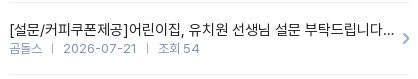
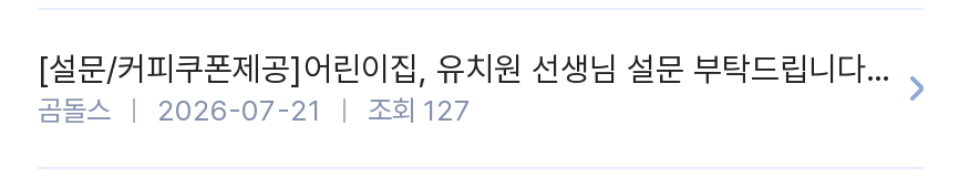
[9,41,200,56] 곰돌스 2026-07-21 조회 54 -> [38,94,472,127] 곰돌스 2026-07-21 조회 127

